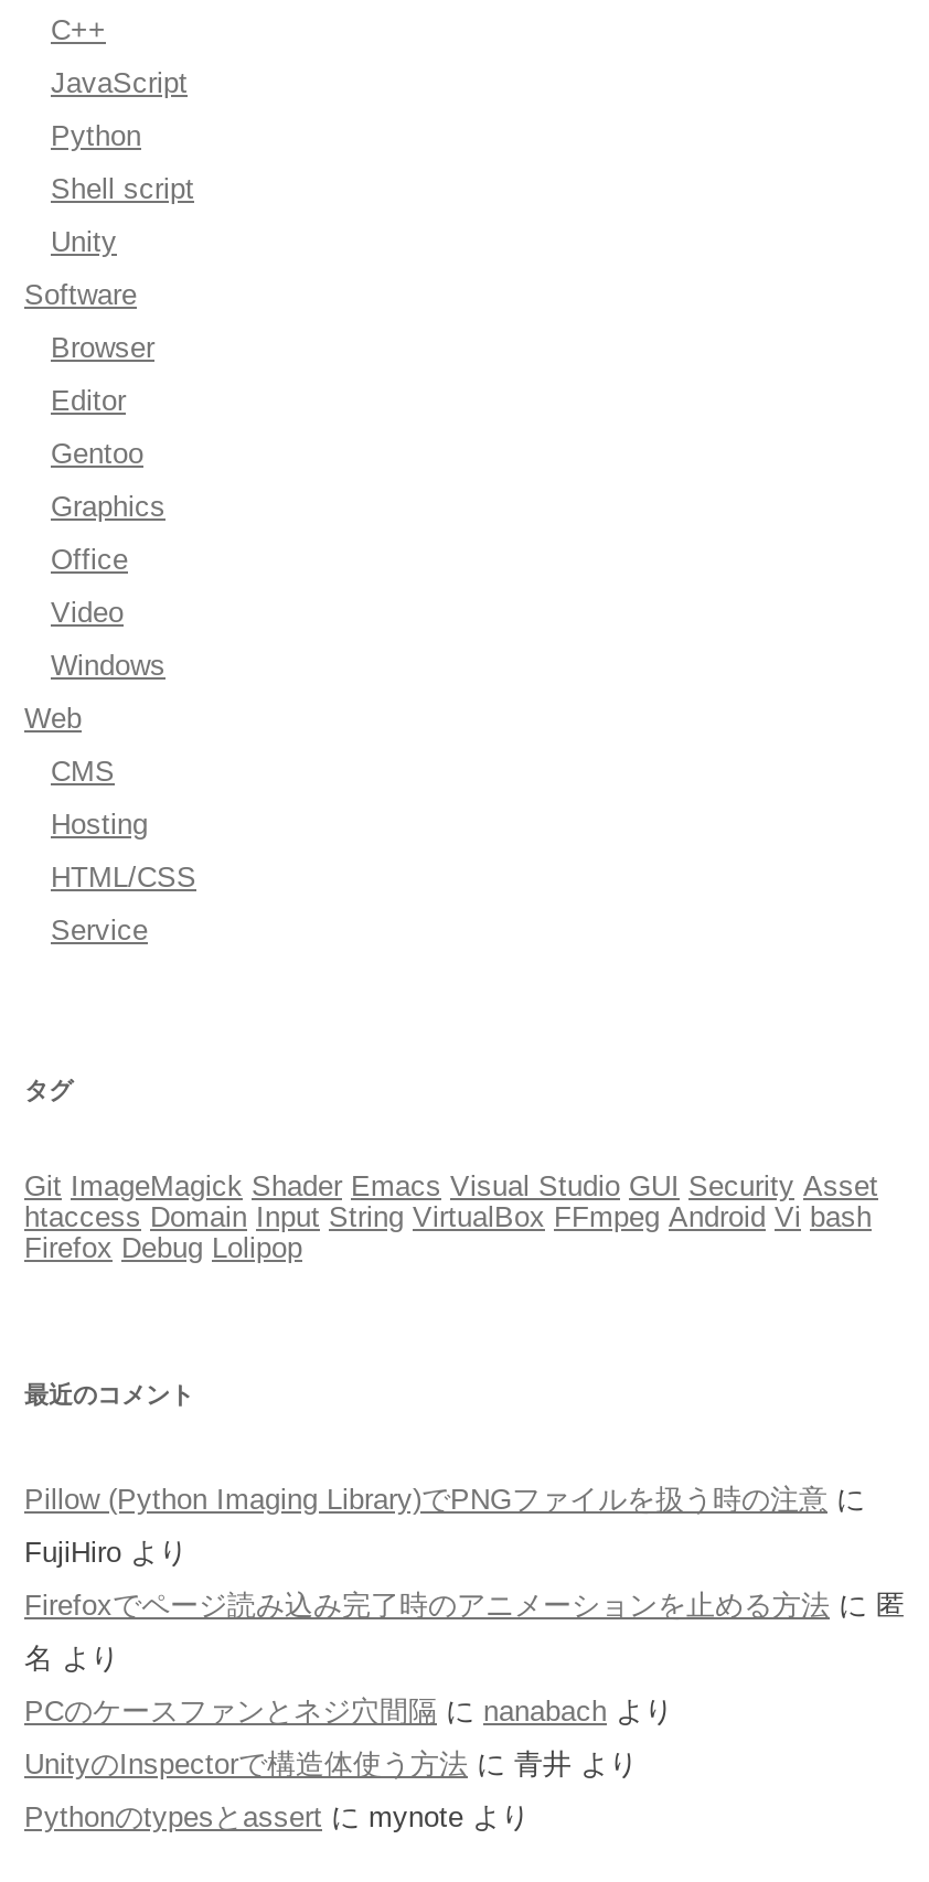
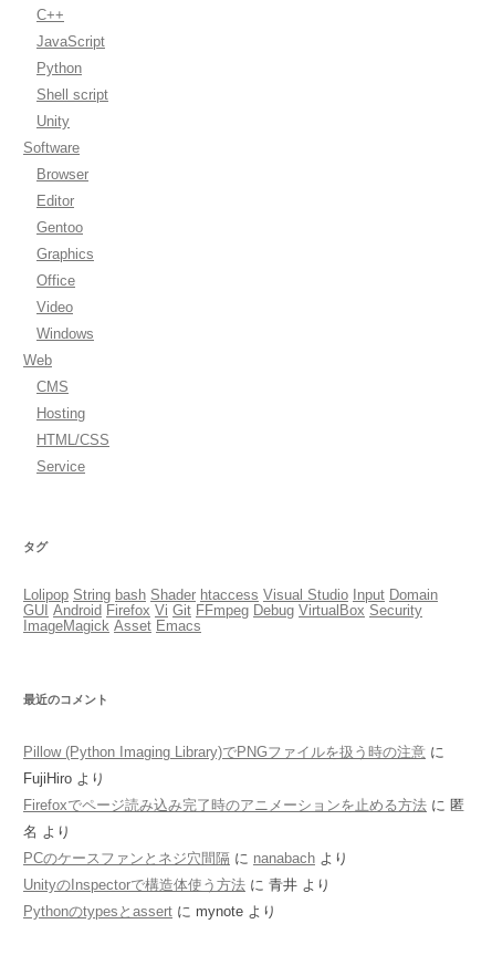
[24,1169,878,1264] Git ImageMagick Shader Emacs Visual Studio GUI Security Asset | htaccess Domain Input String VirtualBox FFmpeg Android Vi bash | Firefox Debug Lolipop -> [23,587,438,634] Lolipop String bash Shader htaccess Visual Studio Input Domain | GUI Android Firefox Vi Git FFmpeg Debug VirtualBox Security | ImageMagick Asset Emacs

